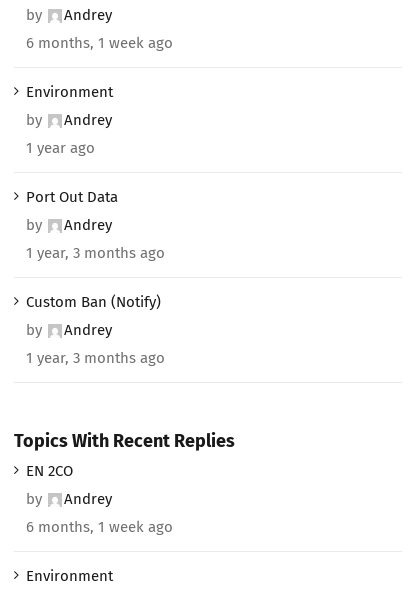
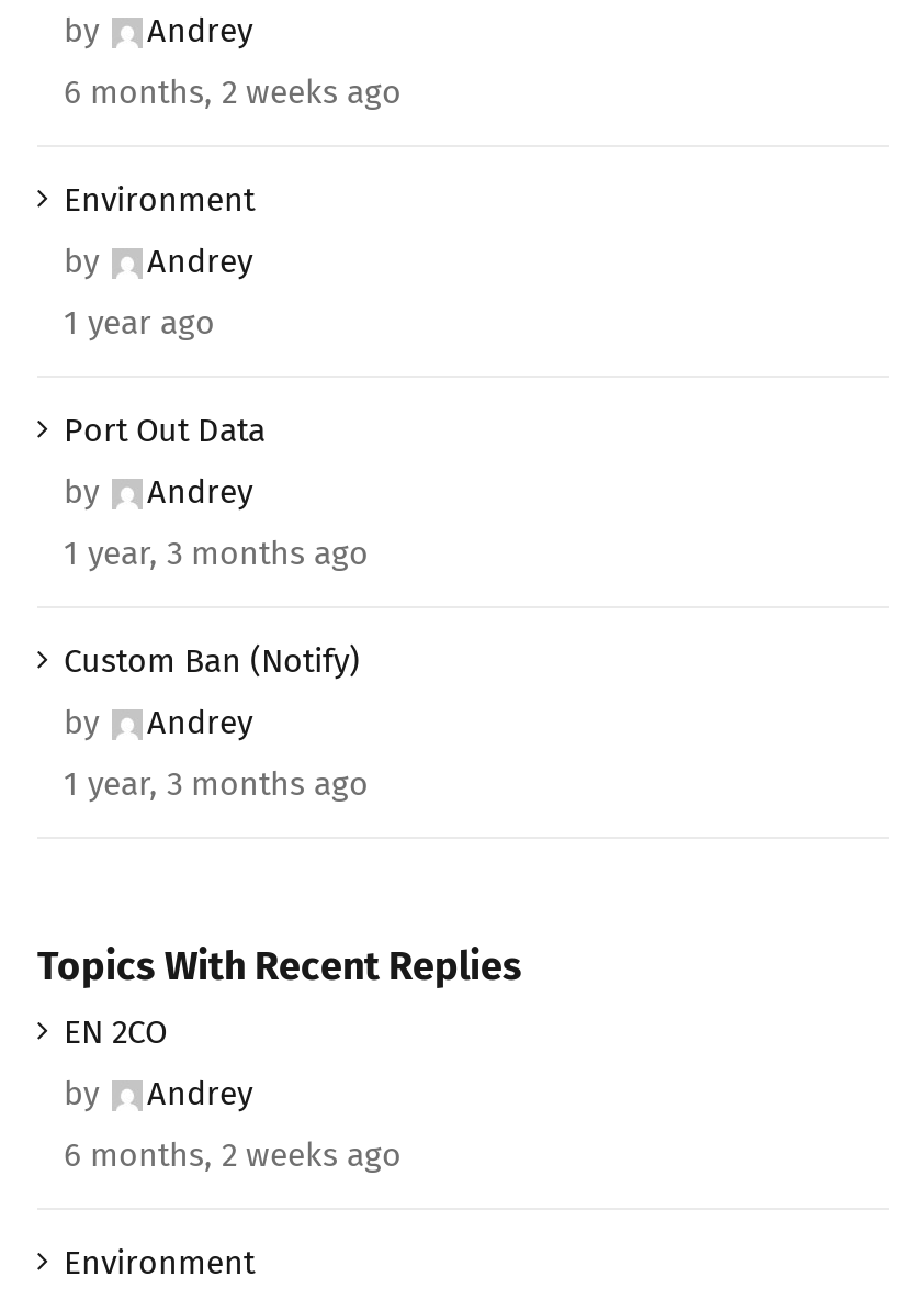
[26,33,173,51] 6 months, 1 week ago -> [64,71,402,111] 6 months, 2 weeks ago
[26,518,173,536] 6 months, 1 week ago -> [64,1136,402,1175] 6 months, 2 weeks ago

